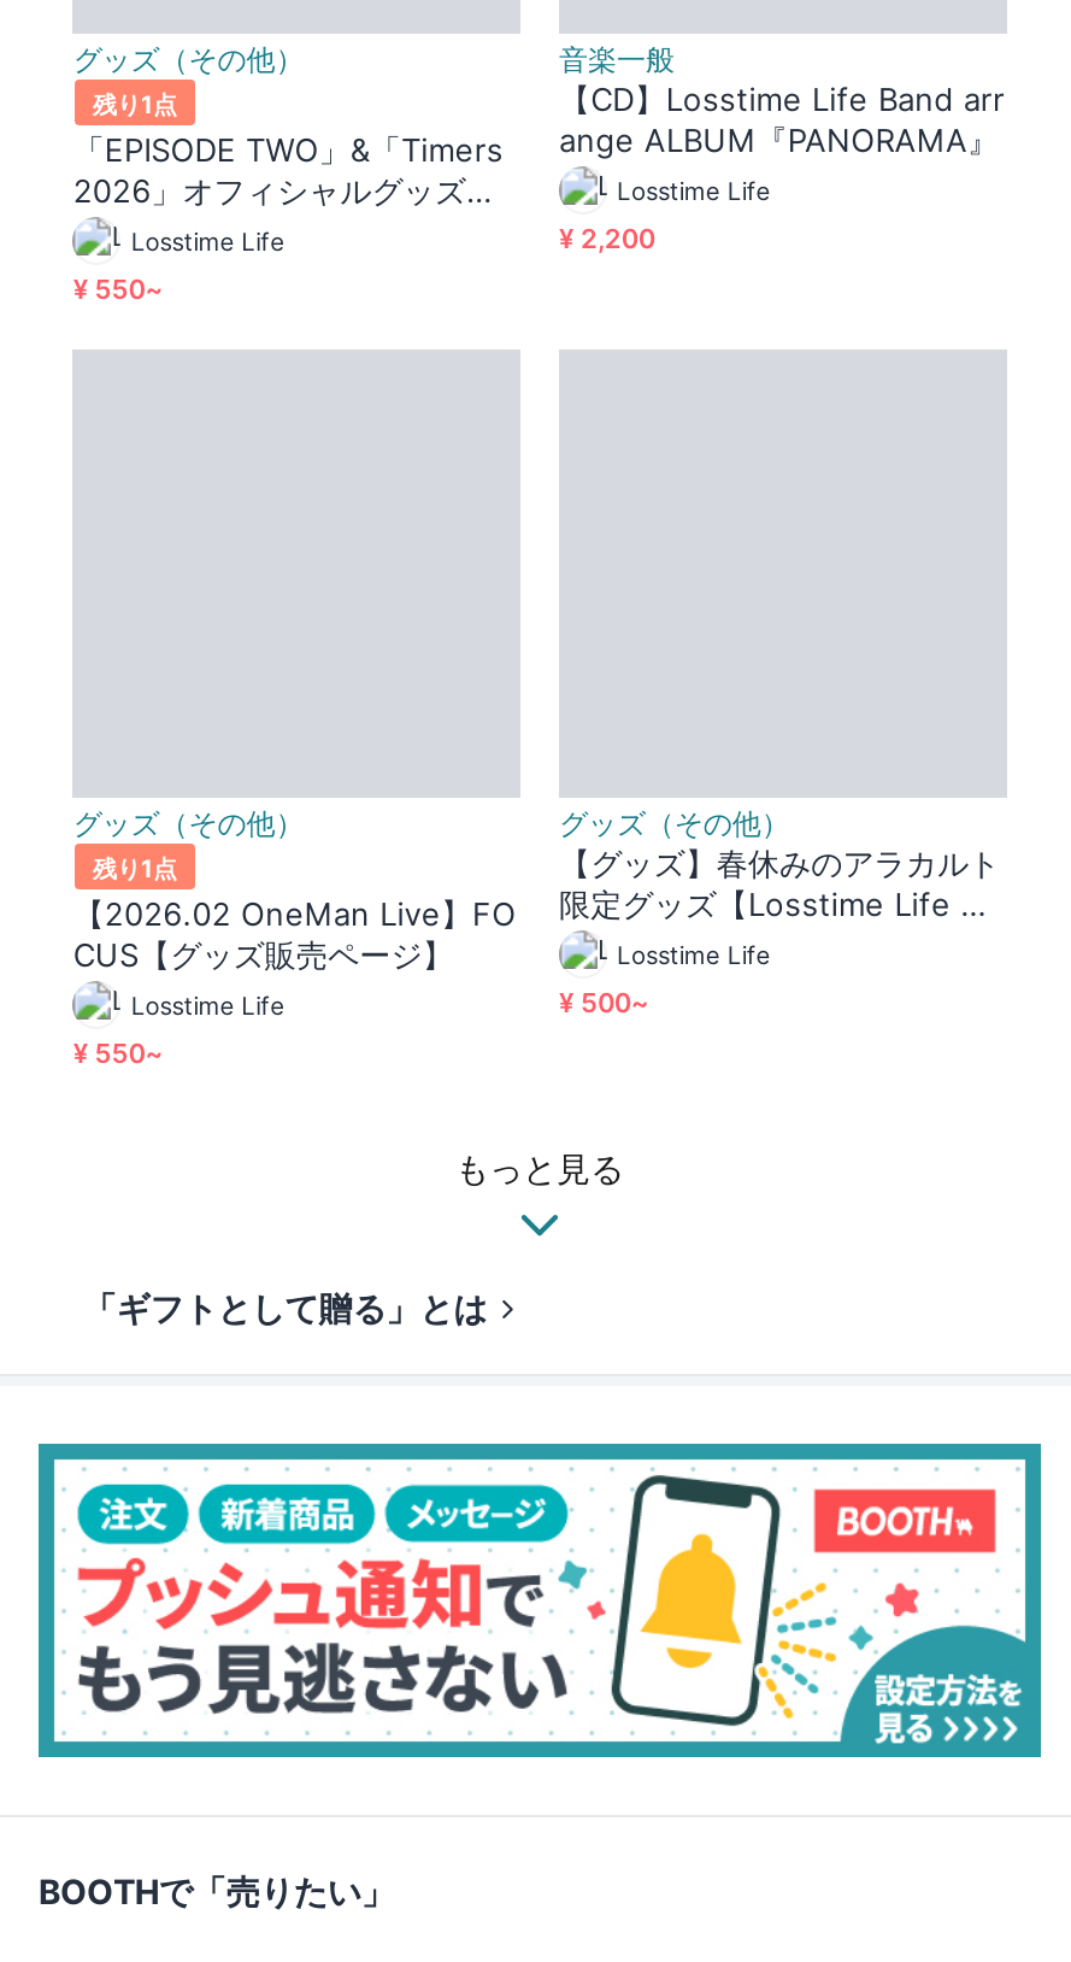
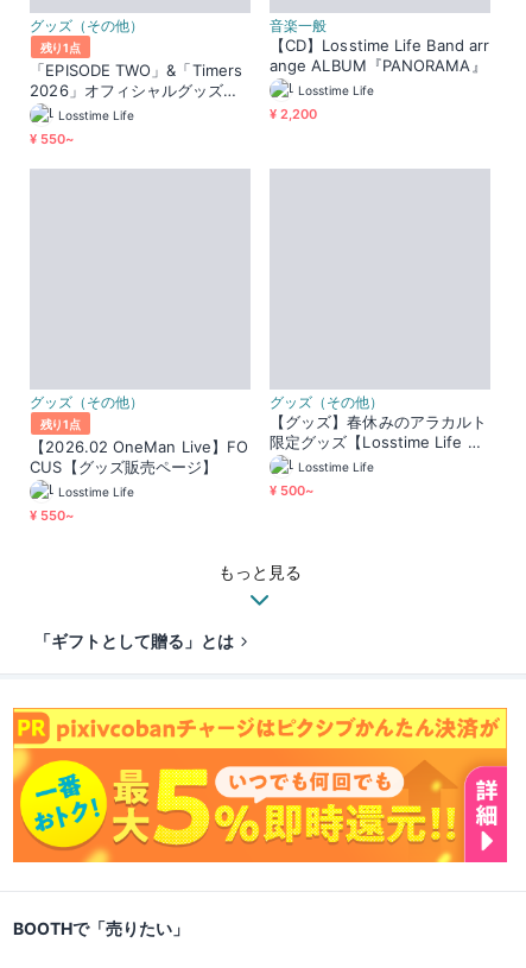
[36,1441,1043,1760] [image] -> [12,707,508,863] [image]

